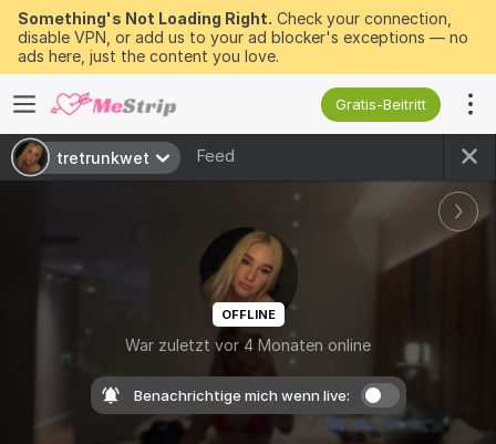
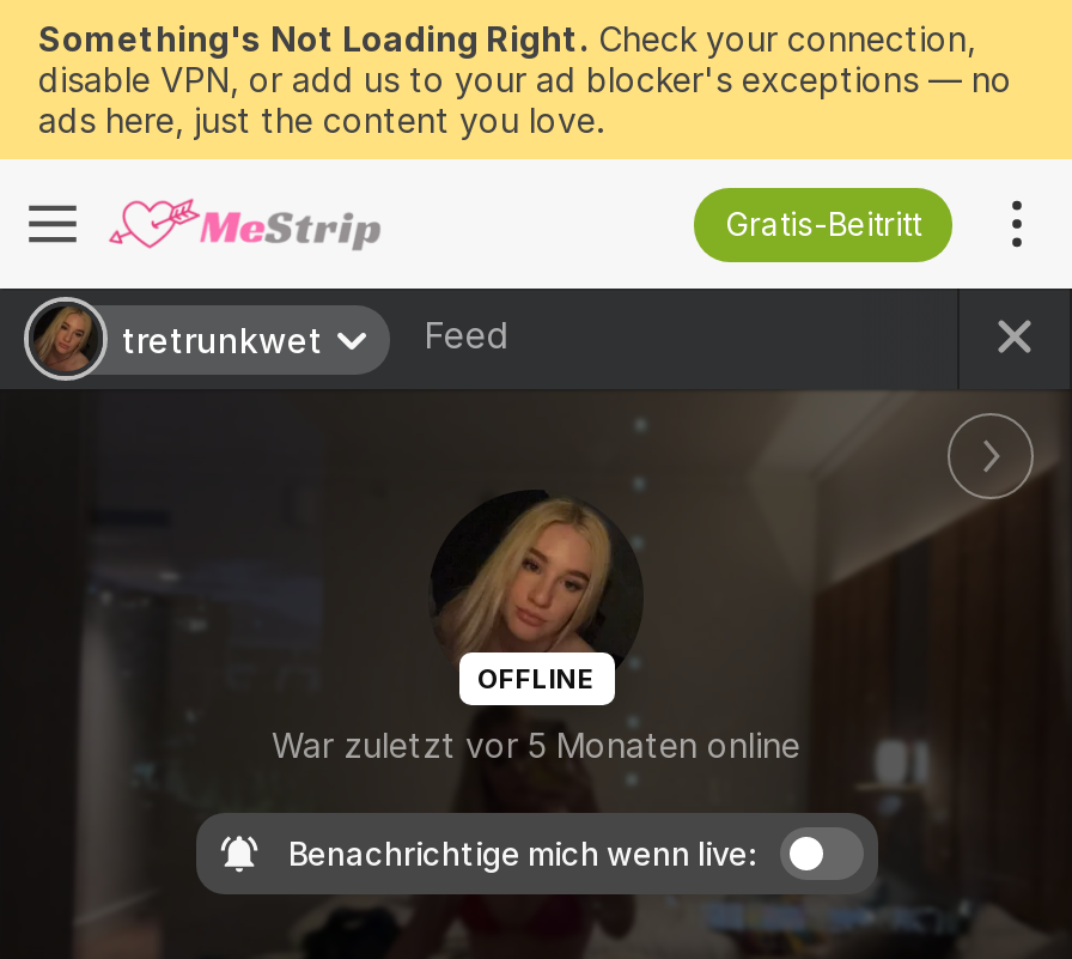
[125,335,371,354] War zuletzt vor 4 Monaten online -> [272,723,800,764] War zuletzt vor 5 Monaten online

